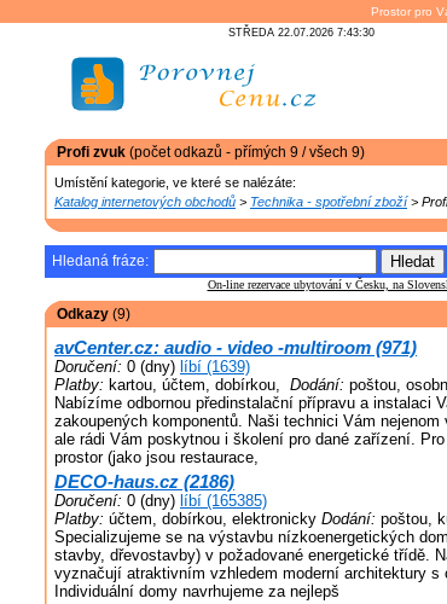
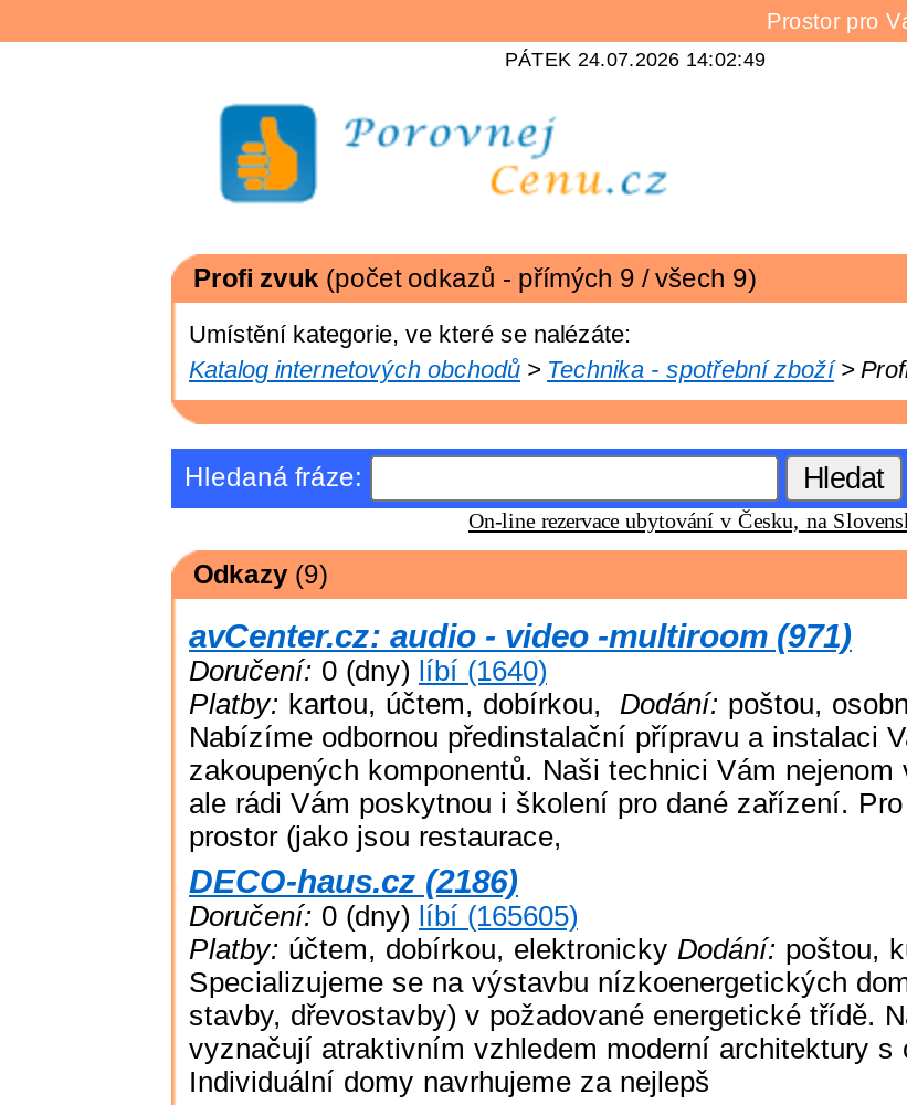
[228,27,374,39] STŘEDA 22.07.2026 7:43:30 -> [505,49,766,71] PÁTEK 24.07.2026 14:02:49
[54,358,250,376] Doručení: 0 (dny) líbí (1639) -> [189,654,547,687] Doručení: 0 (dny) líbí (1640)
[54,492,267,510] Doručení: 0 (dny) líbí (165385) -> [189,899,578,933] Doručení: 0 (dny) líbí (165605)

